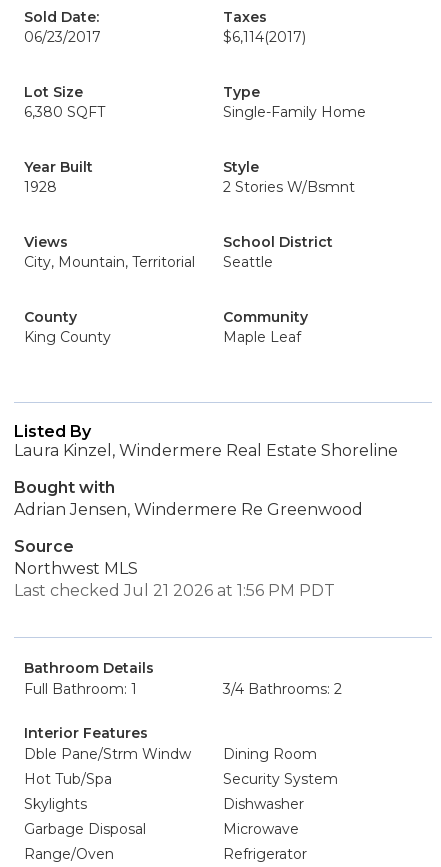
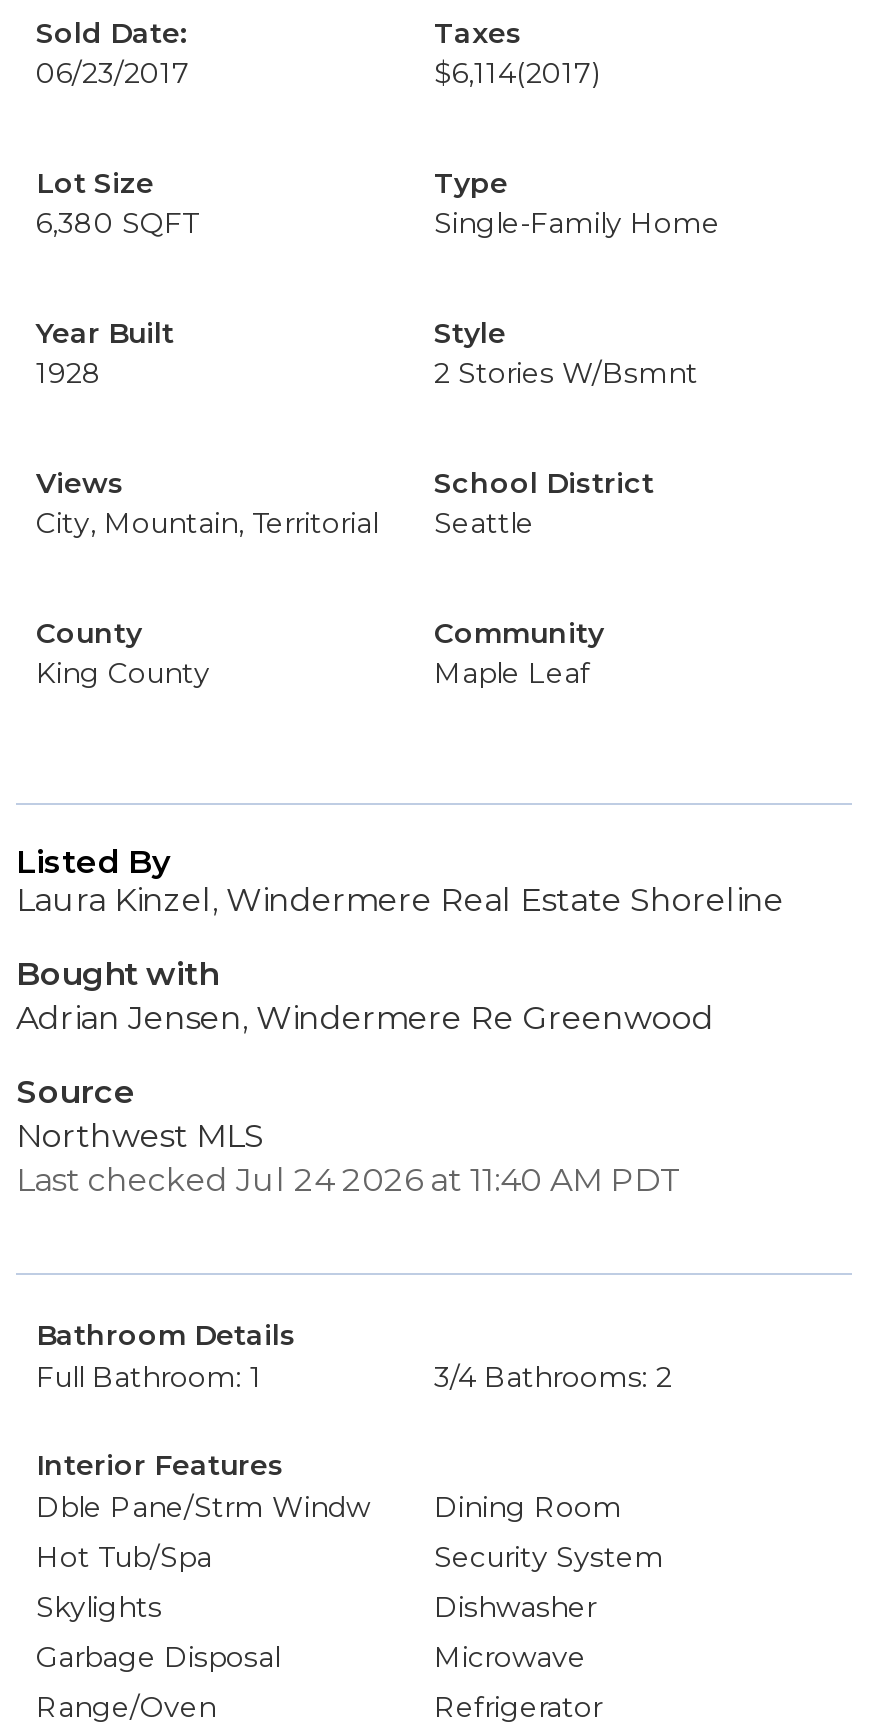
[14,581,335,600] Last checked Jul 21 2026 at 1:56 PM PDT -> [16,1161,682,1199] Last checked Jul 24 2026 at 11:40 AM PDT

